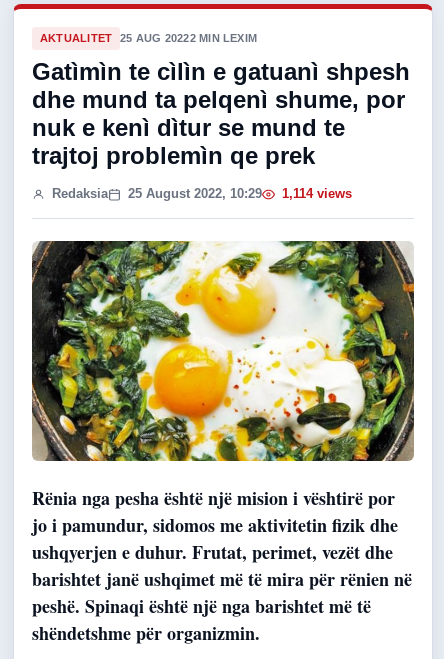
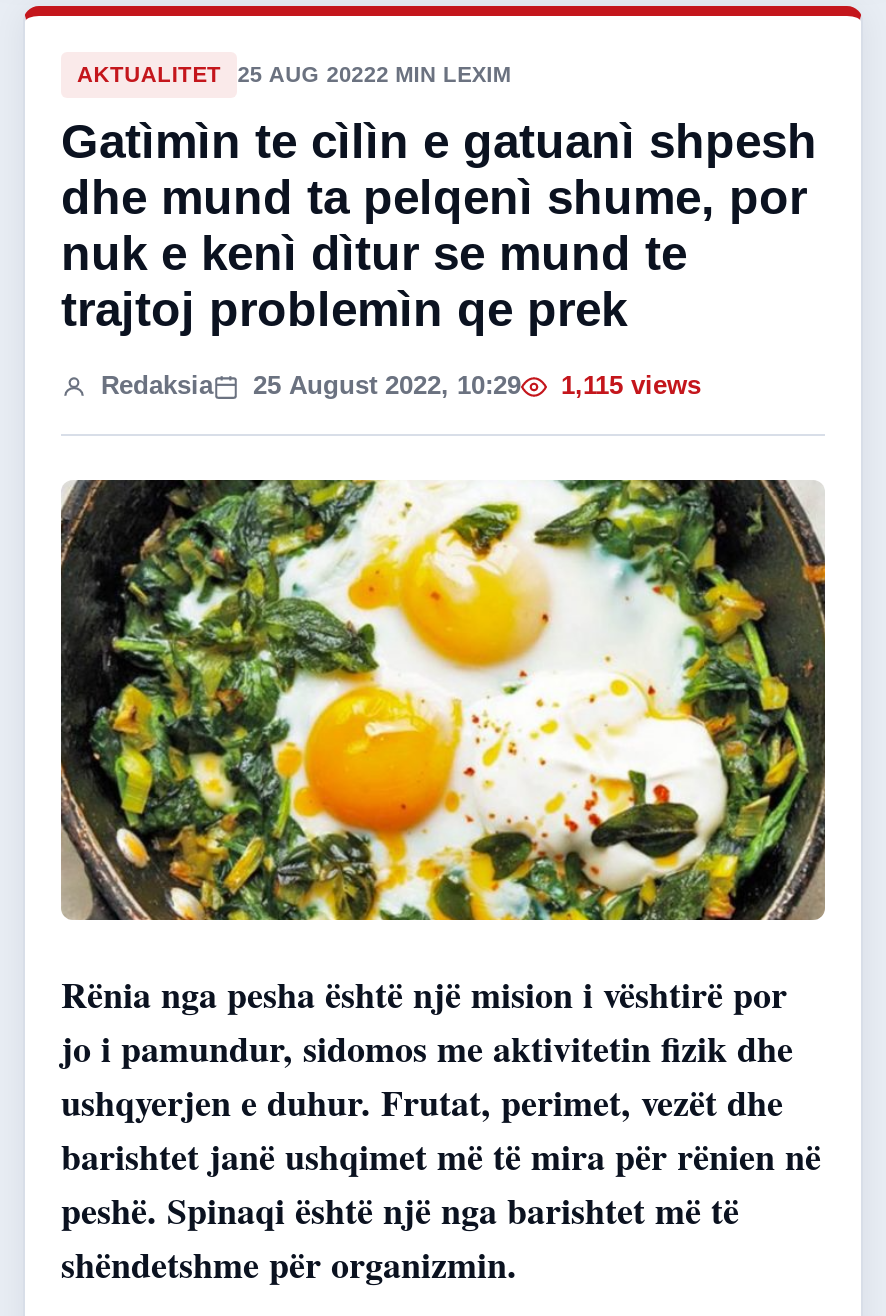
[48,186,352,201] Redaksia 25 August 2022, 10:29 1,114 views -> [93,370,701,400] Redaksia 25 August 2022, 10:29 1,115 views

